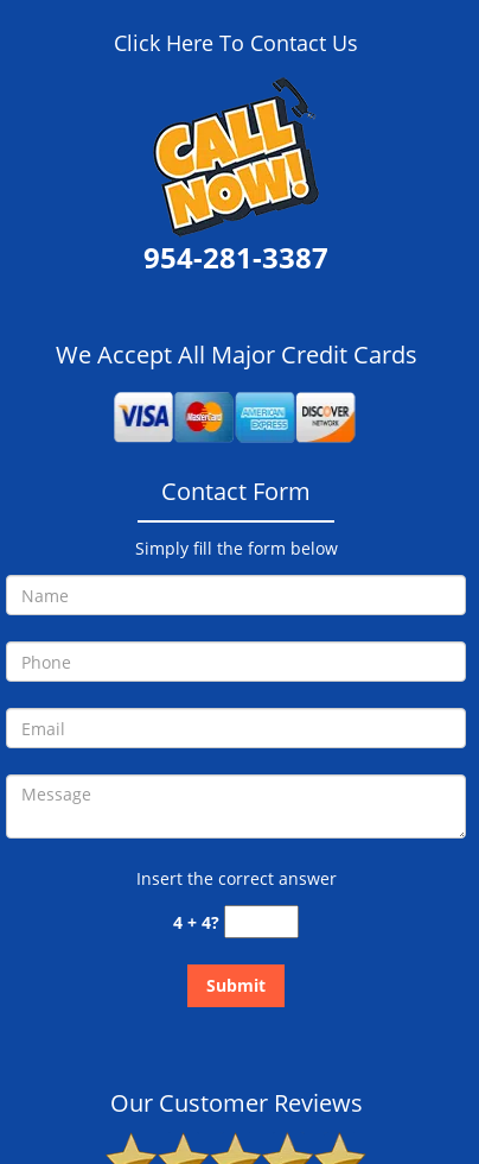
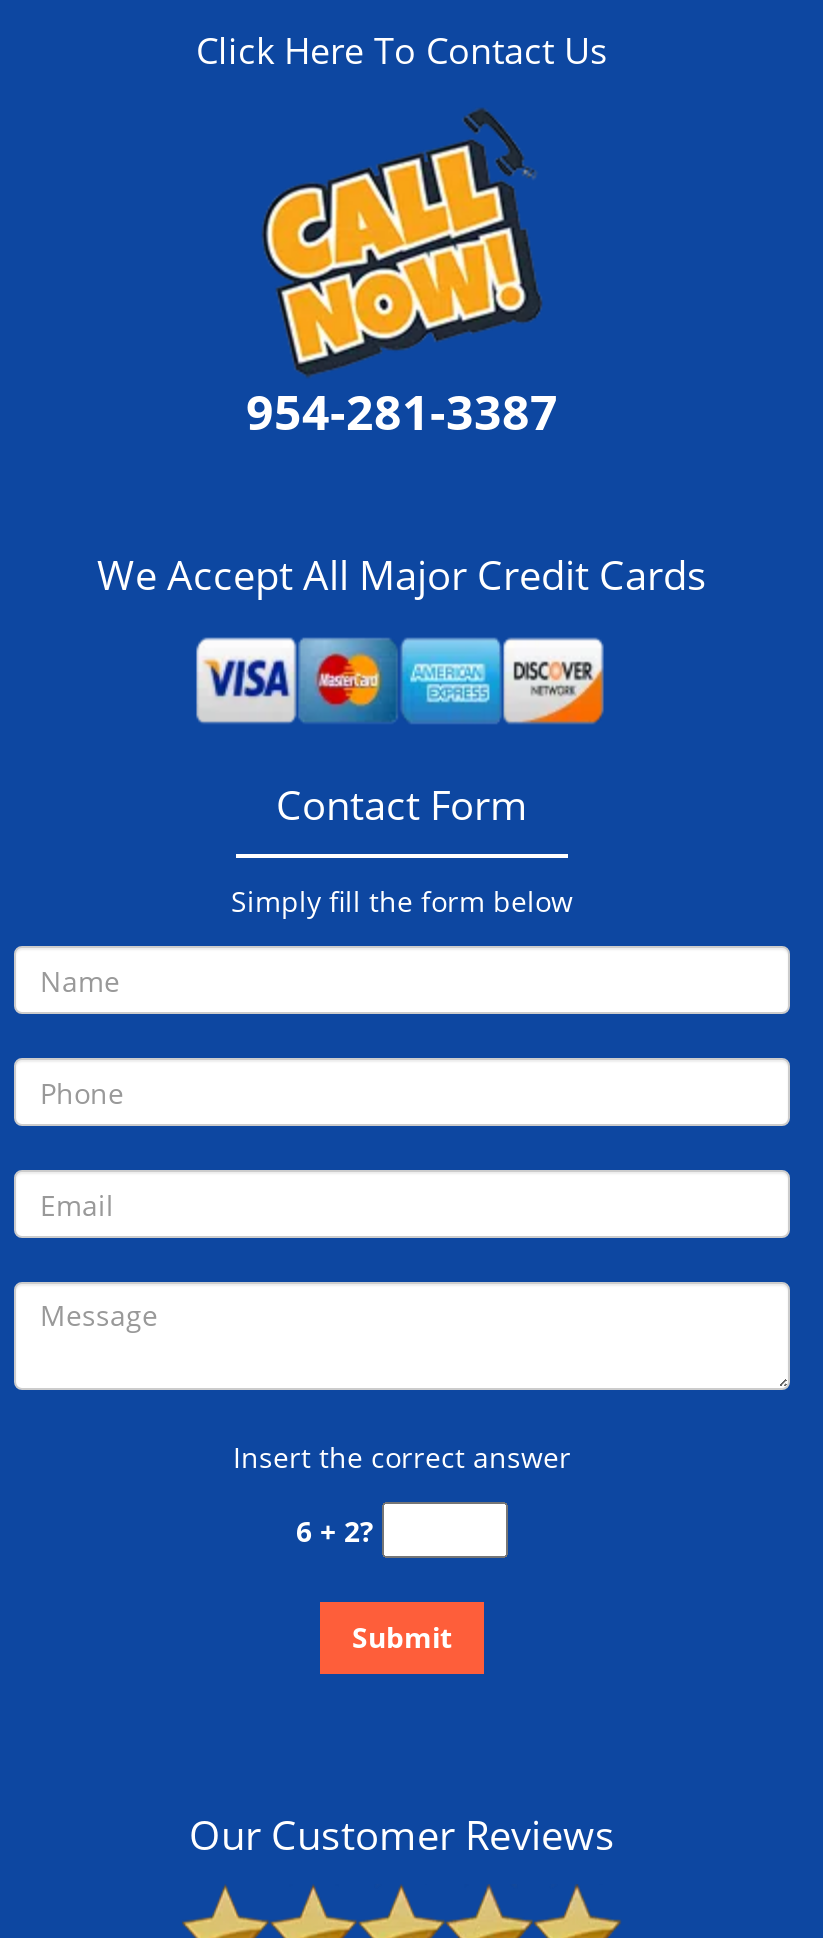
[173,911,219,934] 4 + 4? -> [296,1512,374,1550] 6 + 2?

